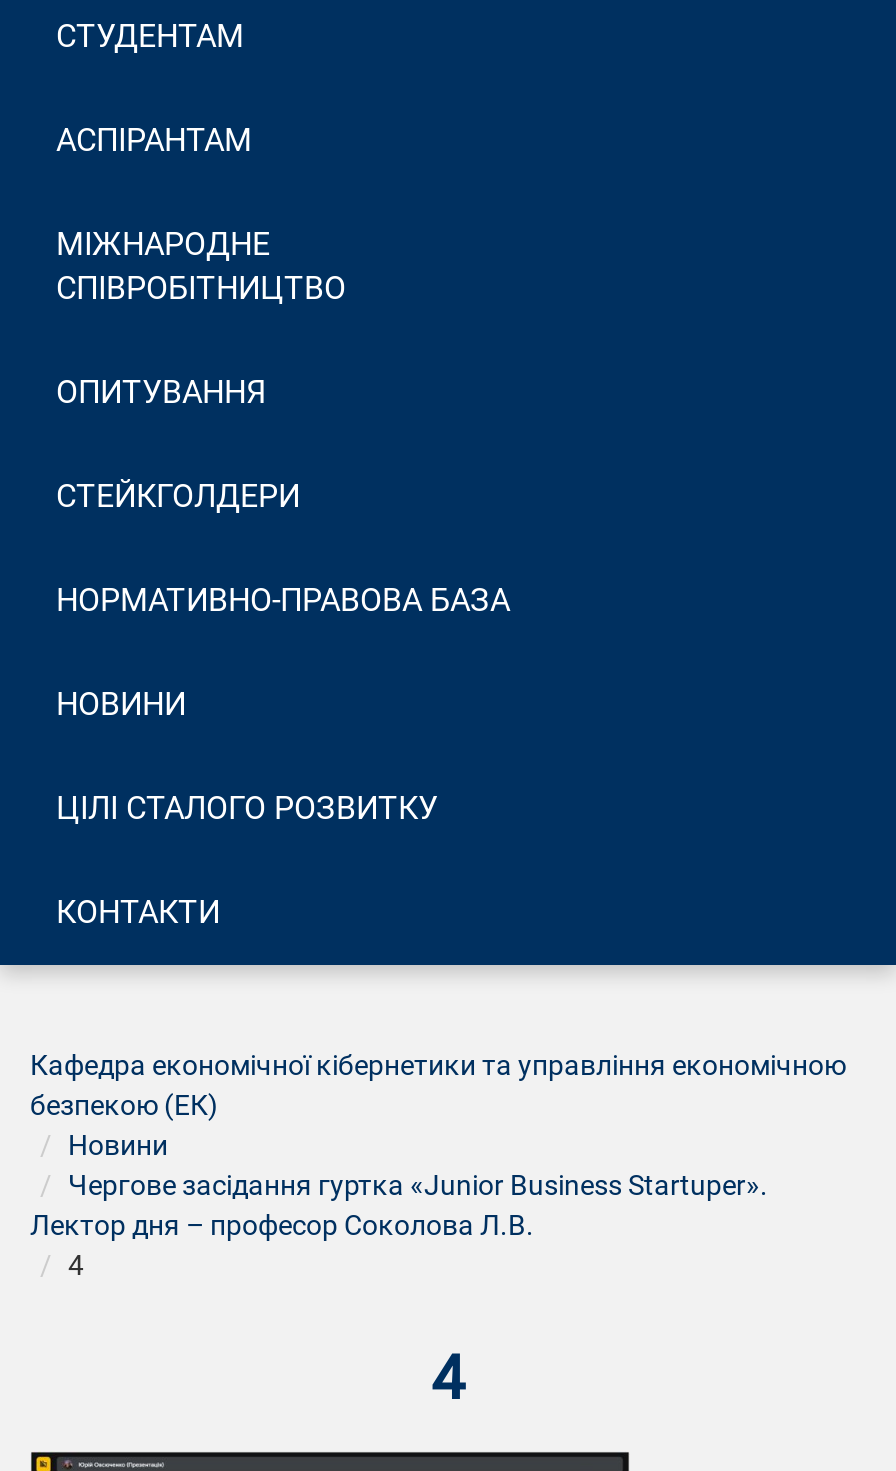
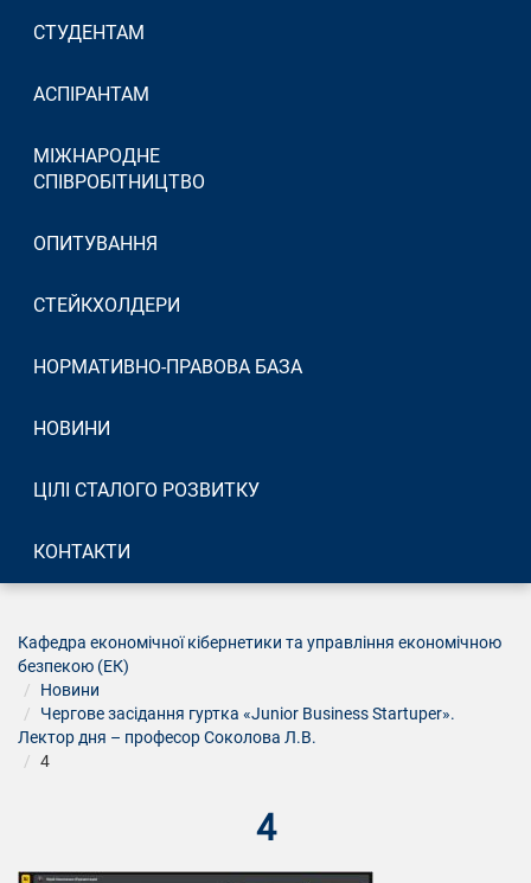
[56,477,300,515] СТЕЙКГОЛДЕРИ -> [33,294,180,316] СТЕЙКХОЛДЕРИ

